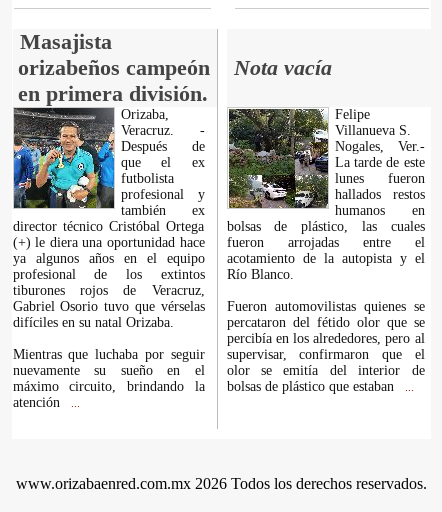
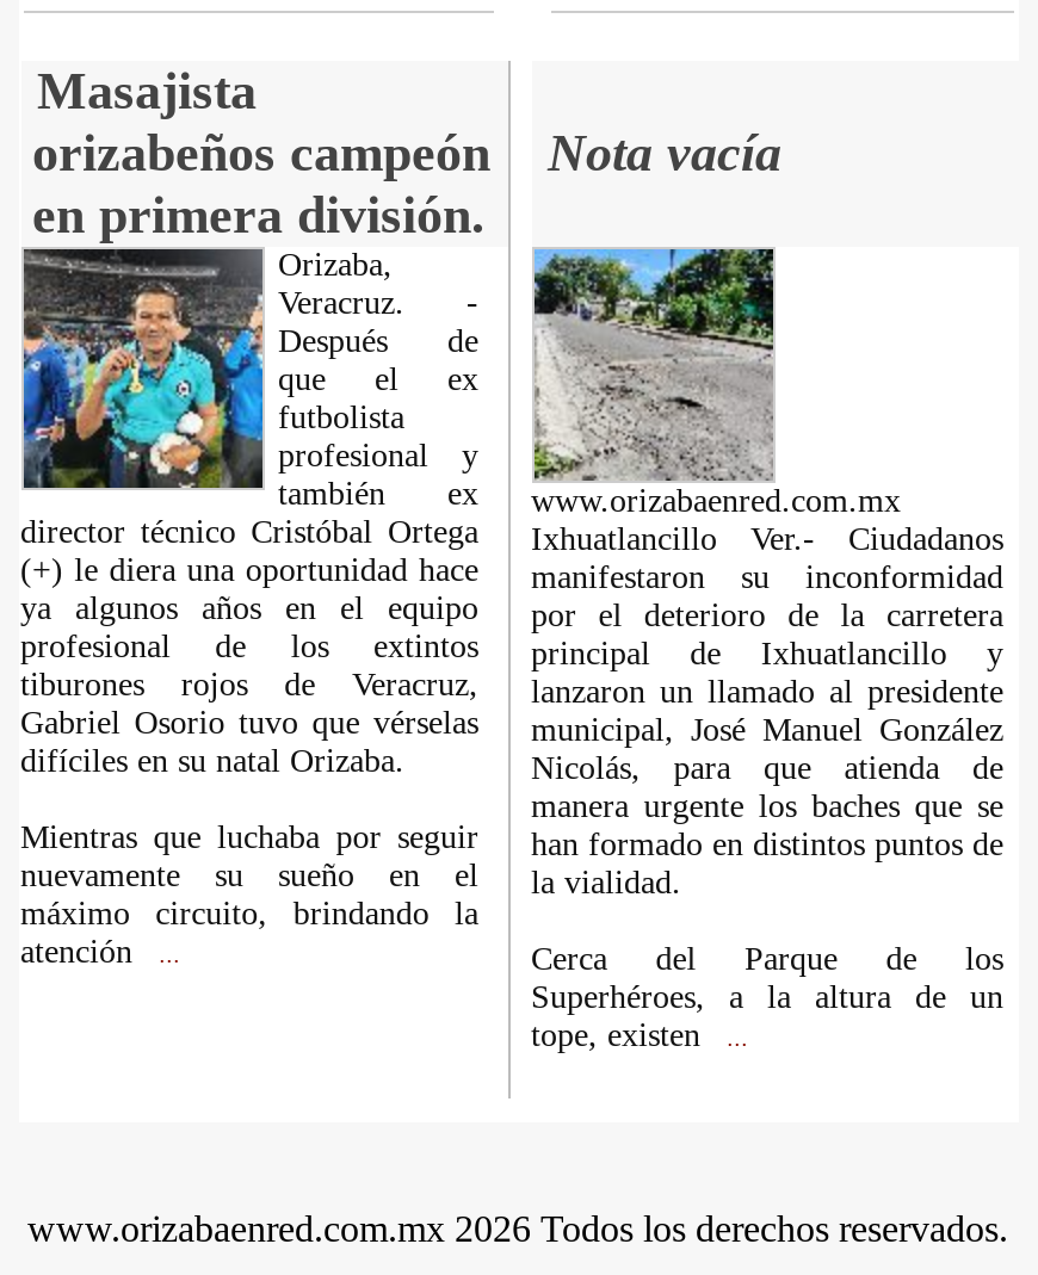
[226,107,424,282] [image] | Felipe | Villanueva S. | Nogales, Ver.- | La tarde de este | lunes fueron | hallados restos | humanos en | bolsas de plástico, las cuales | fueron arrojadas entre el | acotamiento de la autopista y el | Río Blanco. -> [531,247,1003,900] [image] | www.orizabaenred.com.mx | Ixhuatlancillo Ver.- Ciudadanos | manifestaron su inconformidad | por el deterioro de la carretera | principal de Ixhuatlancillo y | lanzaron un llamado al presidente | municipal, José Manuel González | Nicolás, para que atienda de | manera urgente los baches que se | han formado en distintos puntos de | la vialidad.
[226,299,424,394] Fueron automovilistas quienes se | percataron del fétido olor que se | percibía en los alrededores, pero al | supervisar, confirmaron que el | olor se emitía del interior de | bolsas de plástico que estaban ... -> [531,941,1003,1053] Cerca del Parque de los | Superhéroes, a la altura de un | tope, existen ...

